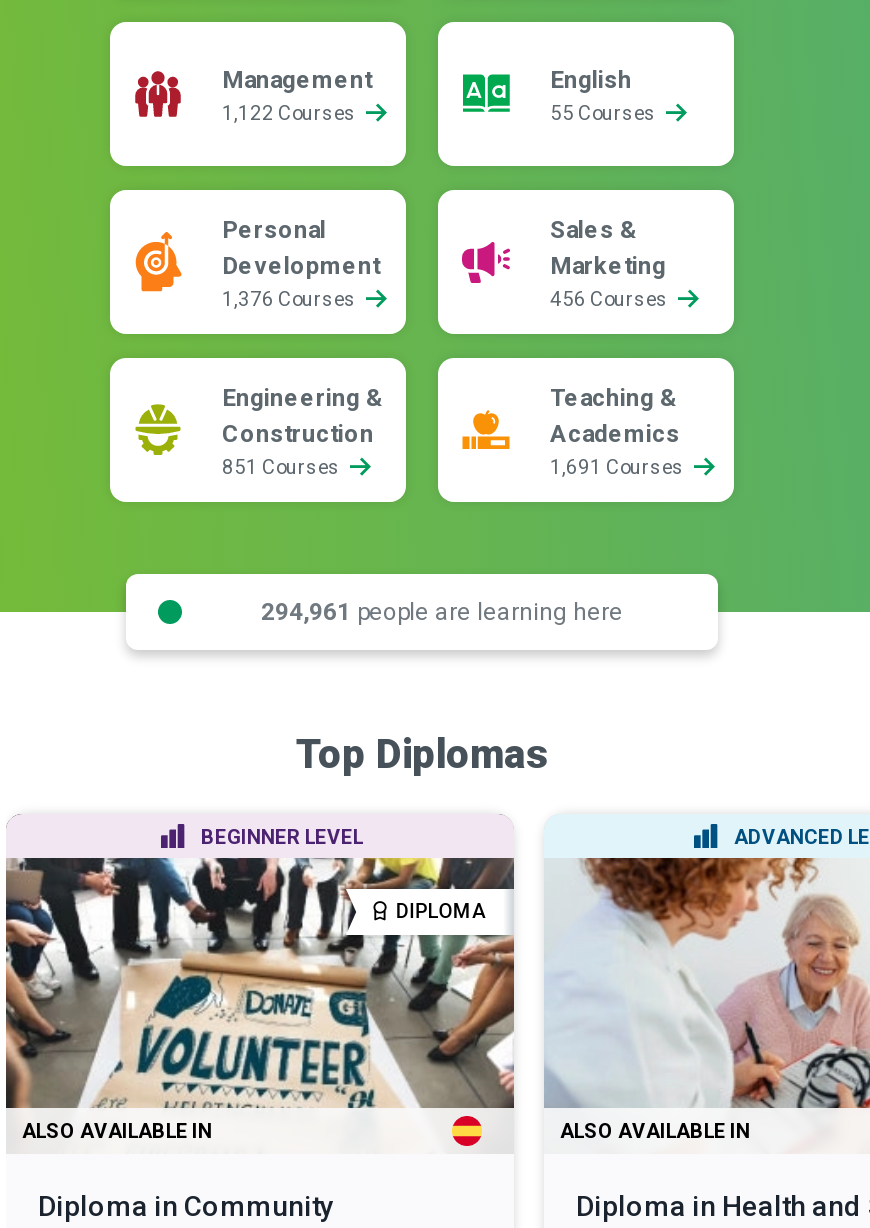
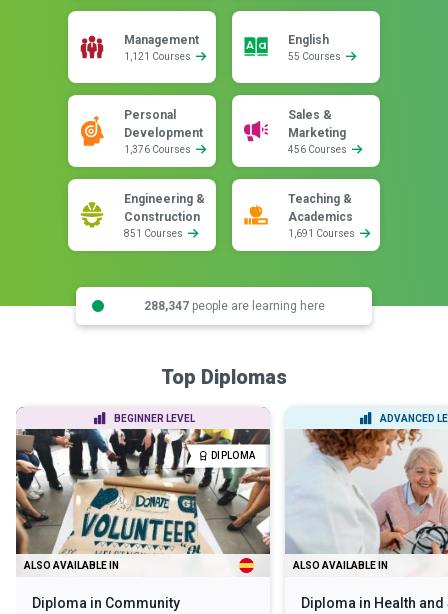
[222,102,360,124] 1,122 Courses -> [124,51,193,62] 1,121 Courses
[261,597,623,625] 294,961 people are learning here -> [143,298,324,312] 288,347 people are learning here

